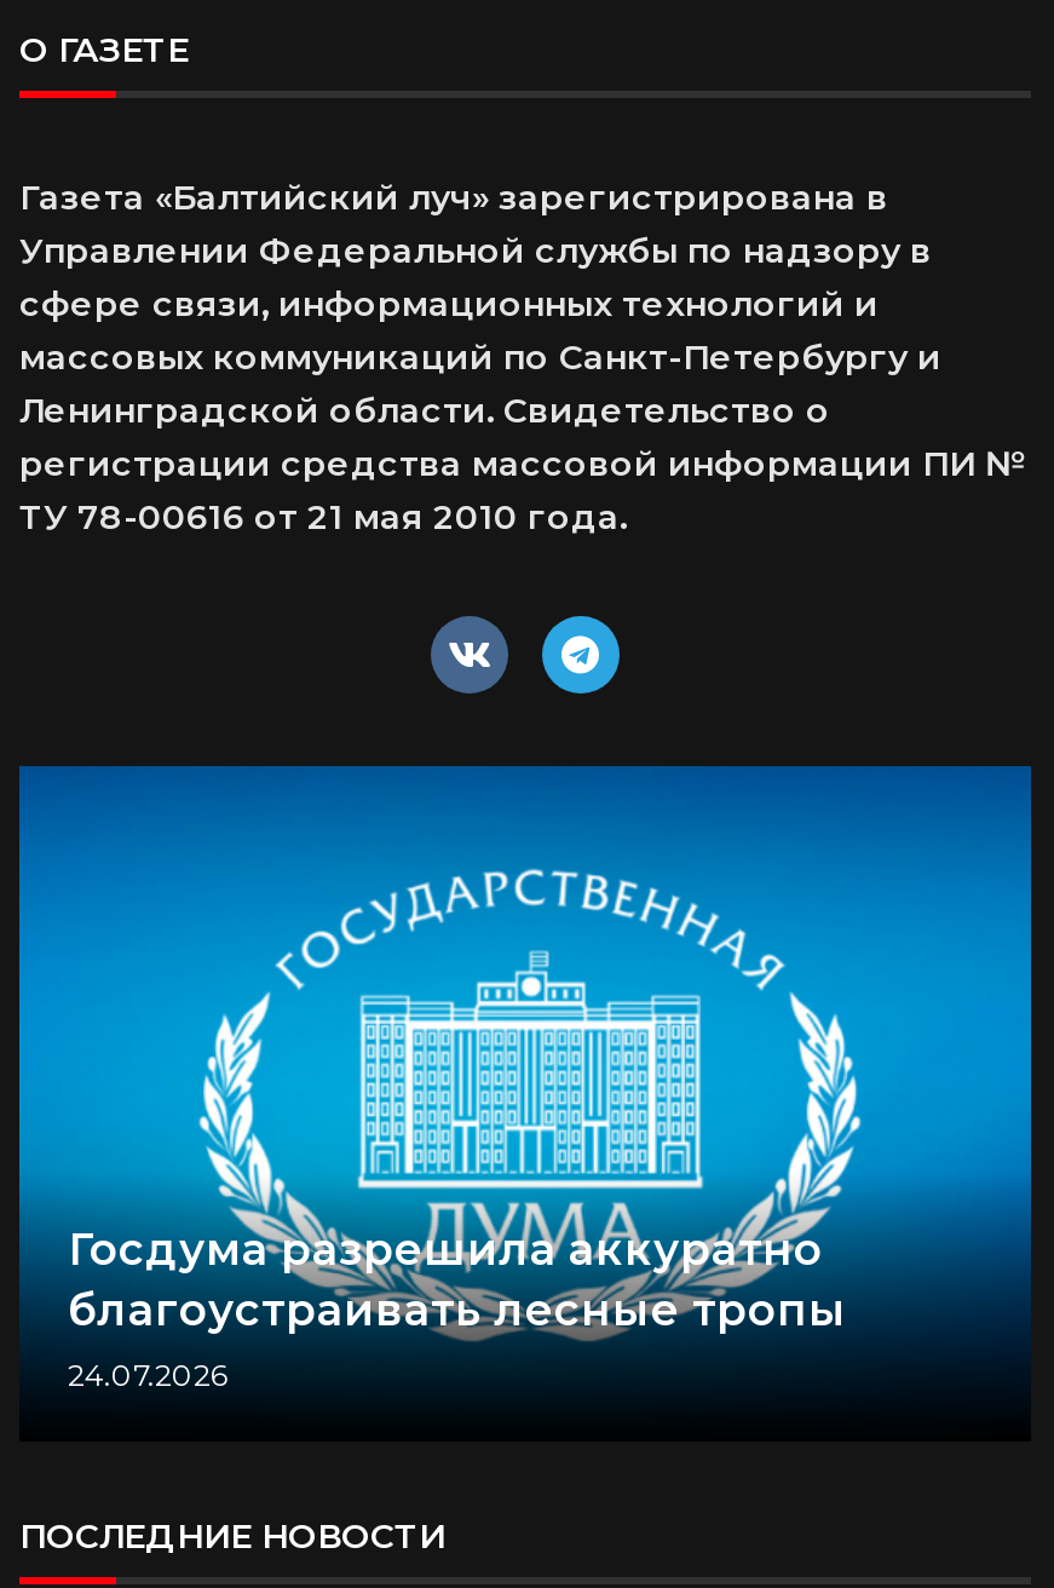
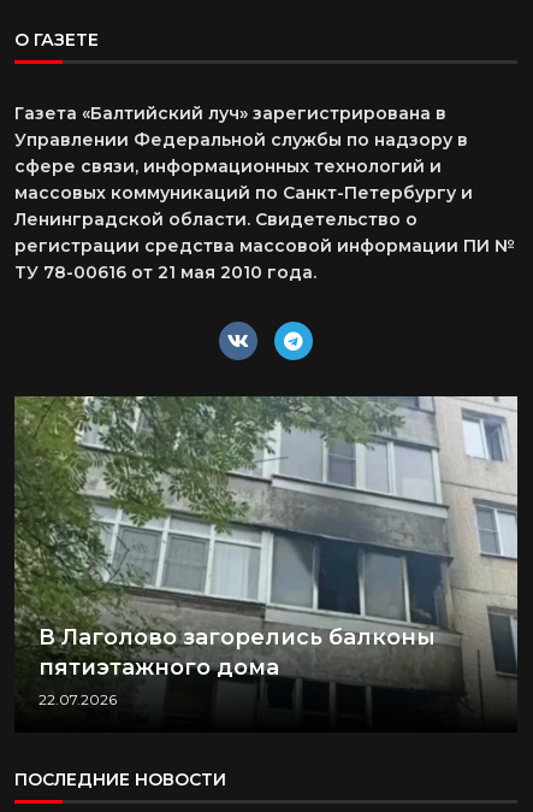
[17,764,1033,1396] [image] | Госдума разрешила аккуратно | благоустраивать лесные тропы | 24.07.2026 -> [13,395,519,713] [image] | В Лаголово загорелись балконы | пятиэтажного дома | 22.07.2026

